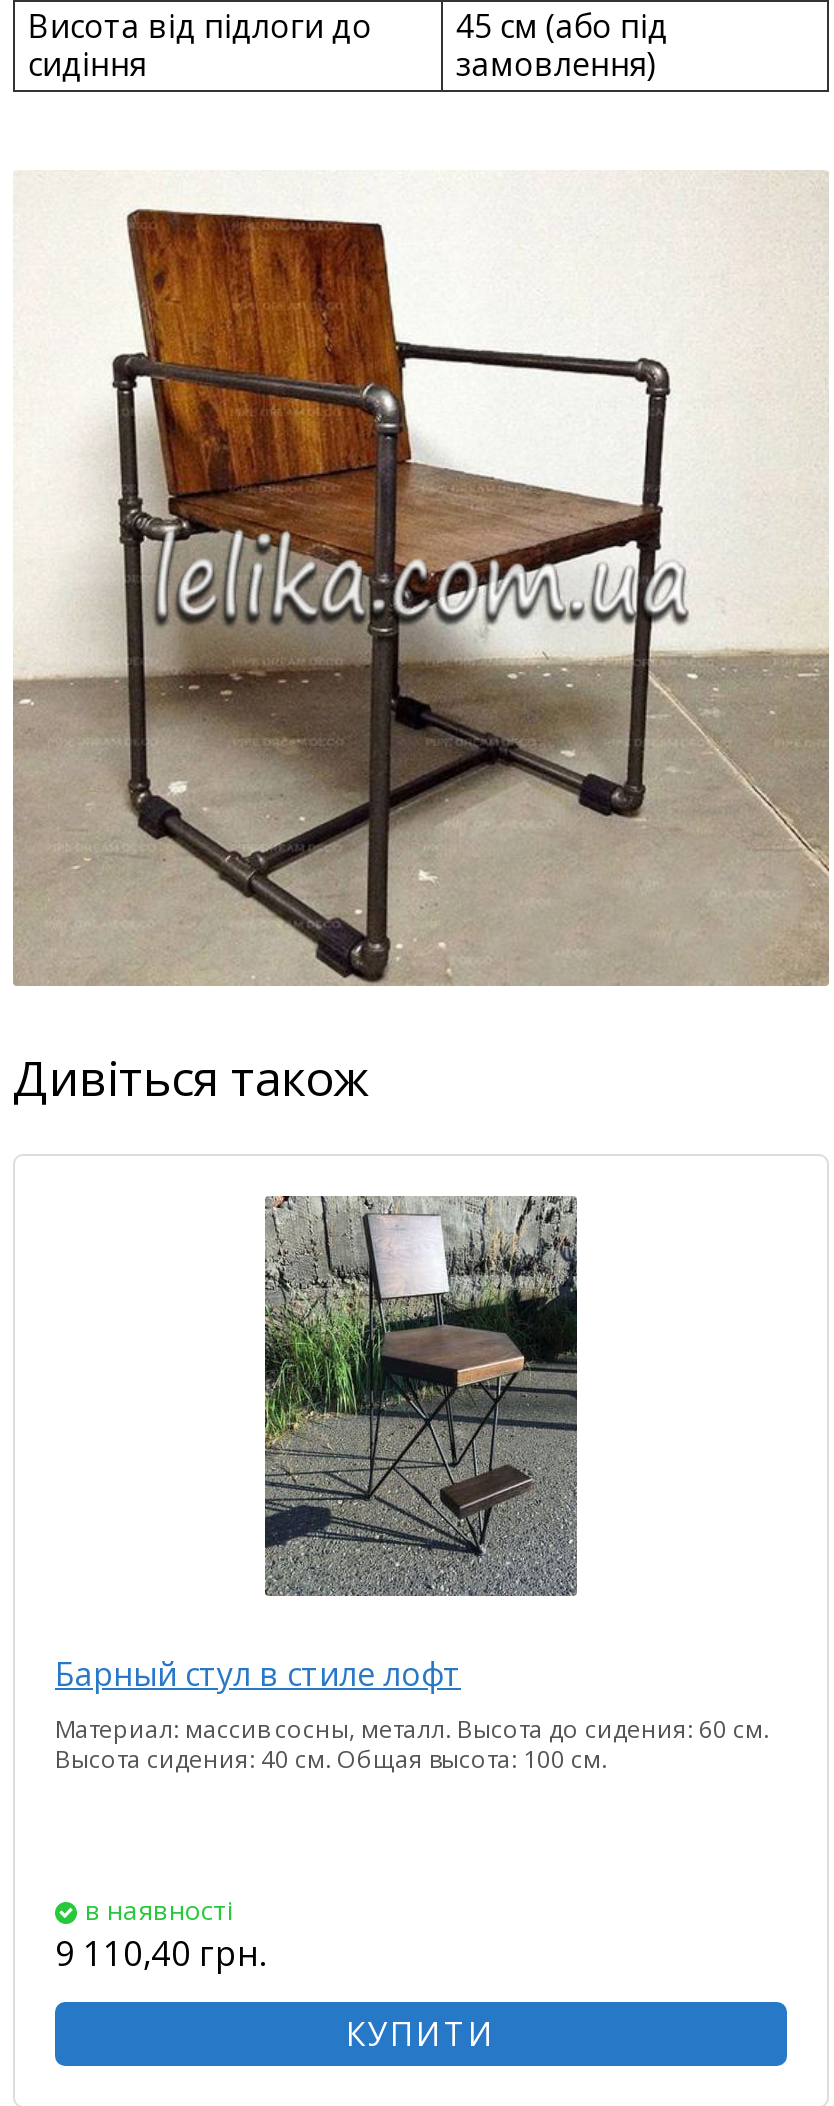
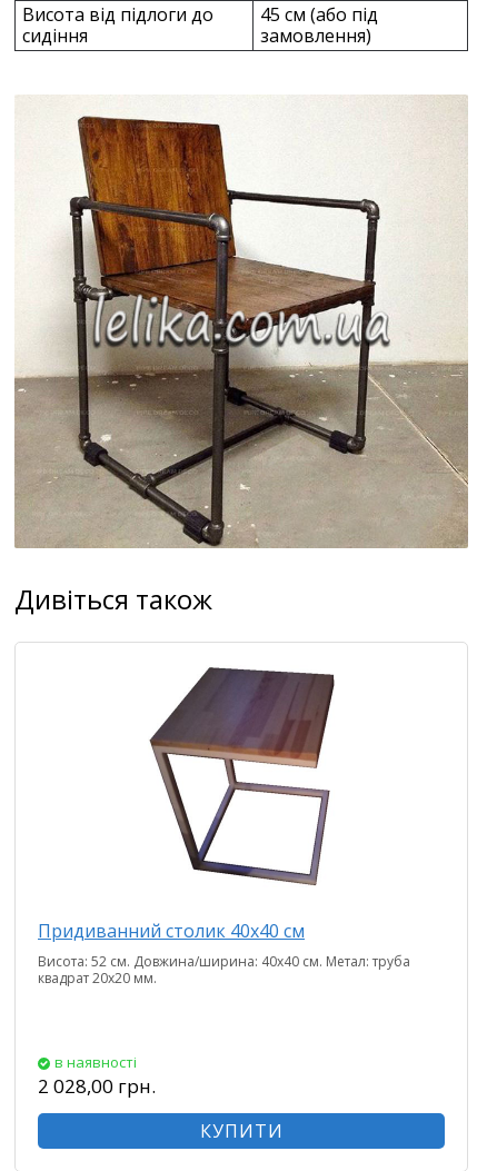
[55,1194,769,1777] [image] | Барный стул в стиле лофт | Материал: массив сосны, металл. Высота до сидения: 60 см. | Высота сидения: 40 см. Общая высота: 100 см. -> [38,665,410,988] [image] | Придиванний столик 40х40 см | Висота: 52 см. Довжина/ширина: 40х40 см. Метал: труба | квадрат 20х20 мм.
[55,1931,267,1977] 9 110,40 грн. -> [38,1074,156,1099] 2 028,00 грн.

